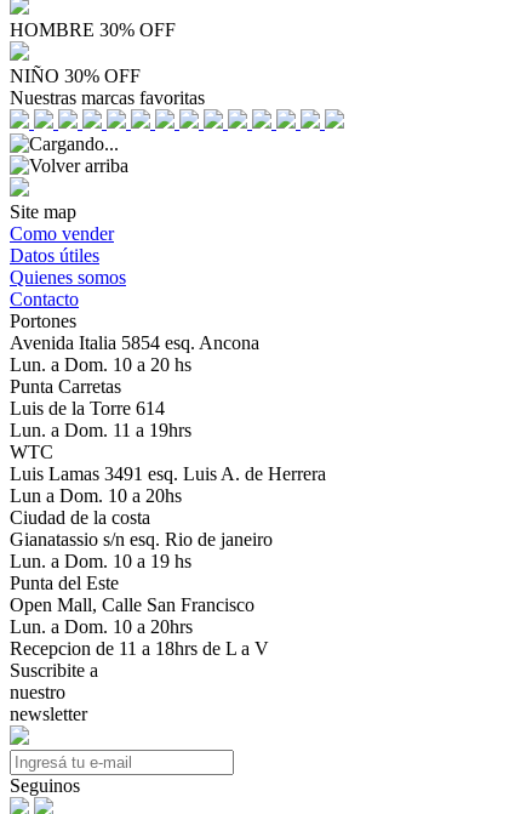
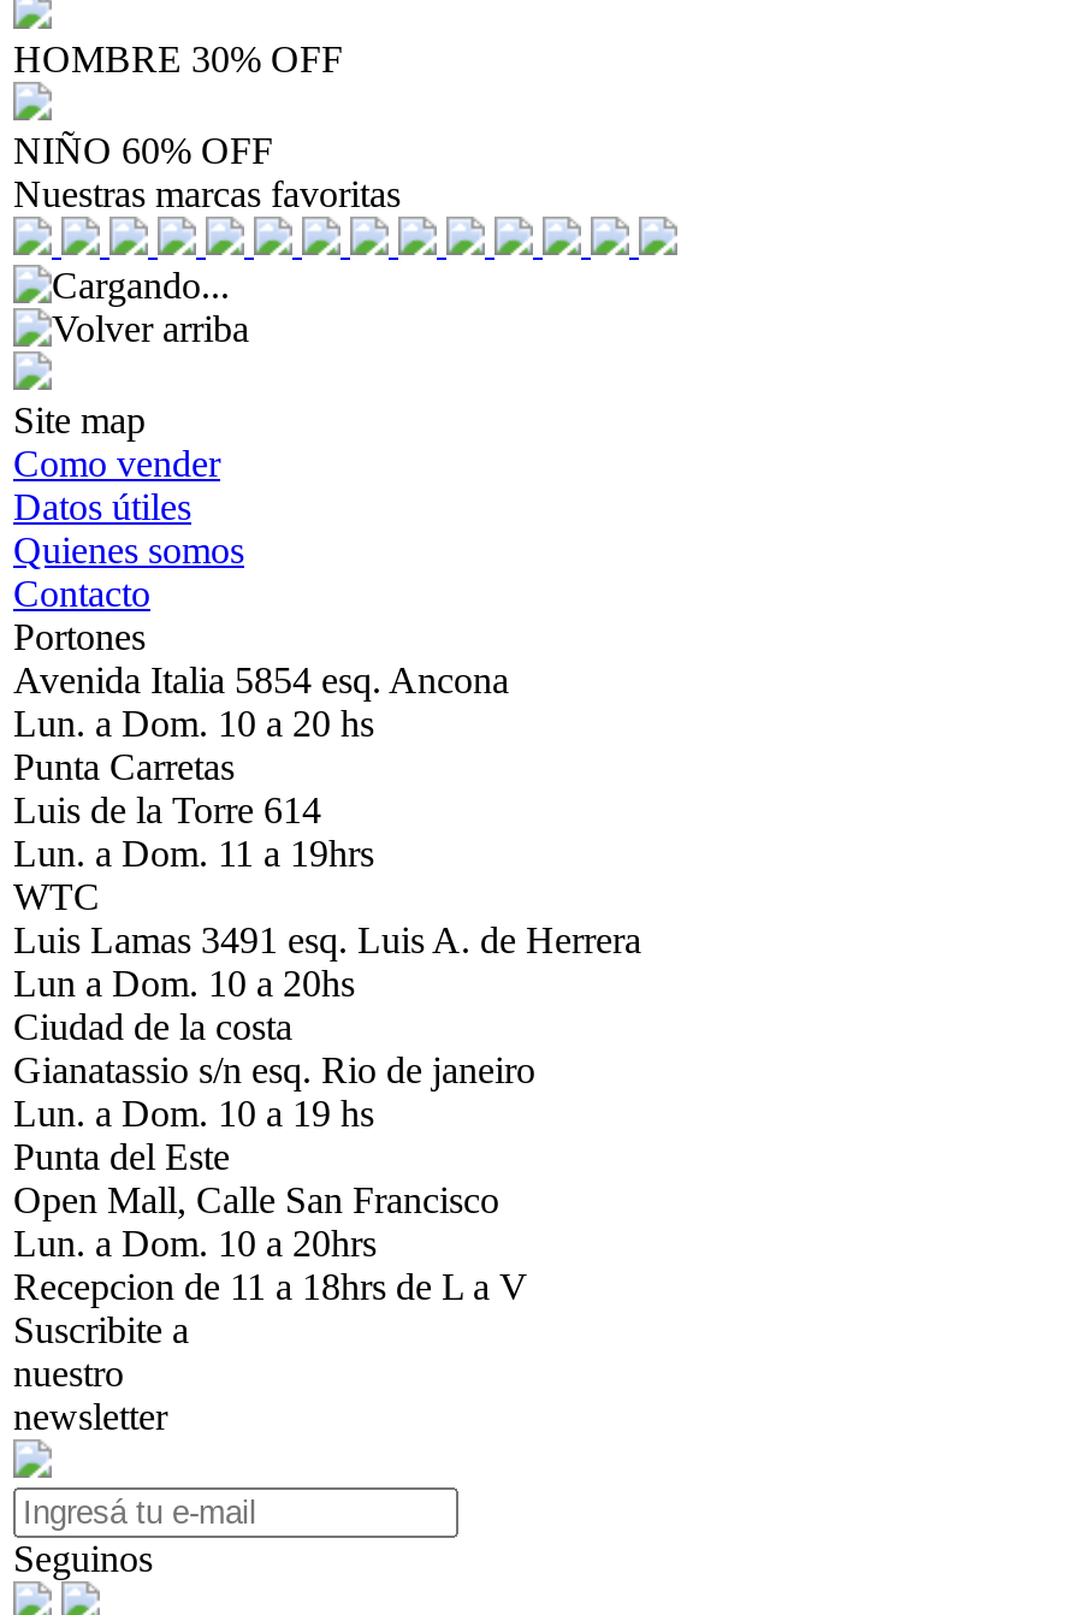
[10,66,141,86] NIÑO 30% OFF -> [13,130,273,171] NIÑO 60% OFF

